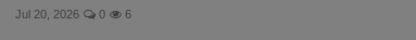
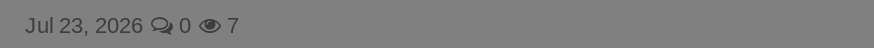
[15,7,79,20] Jul 20, 2026 -> [25,13,143,37] Jul 23, 2026
[122,7,131,20] 6 -> [221,13,239,37] 7

